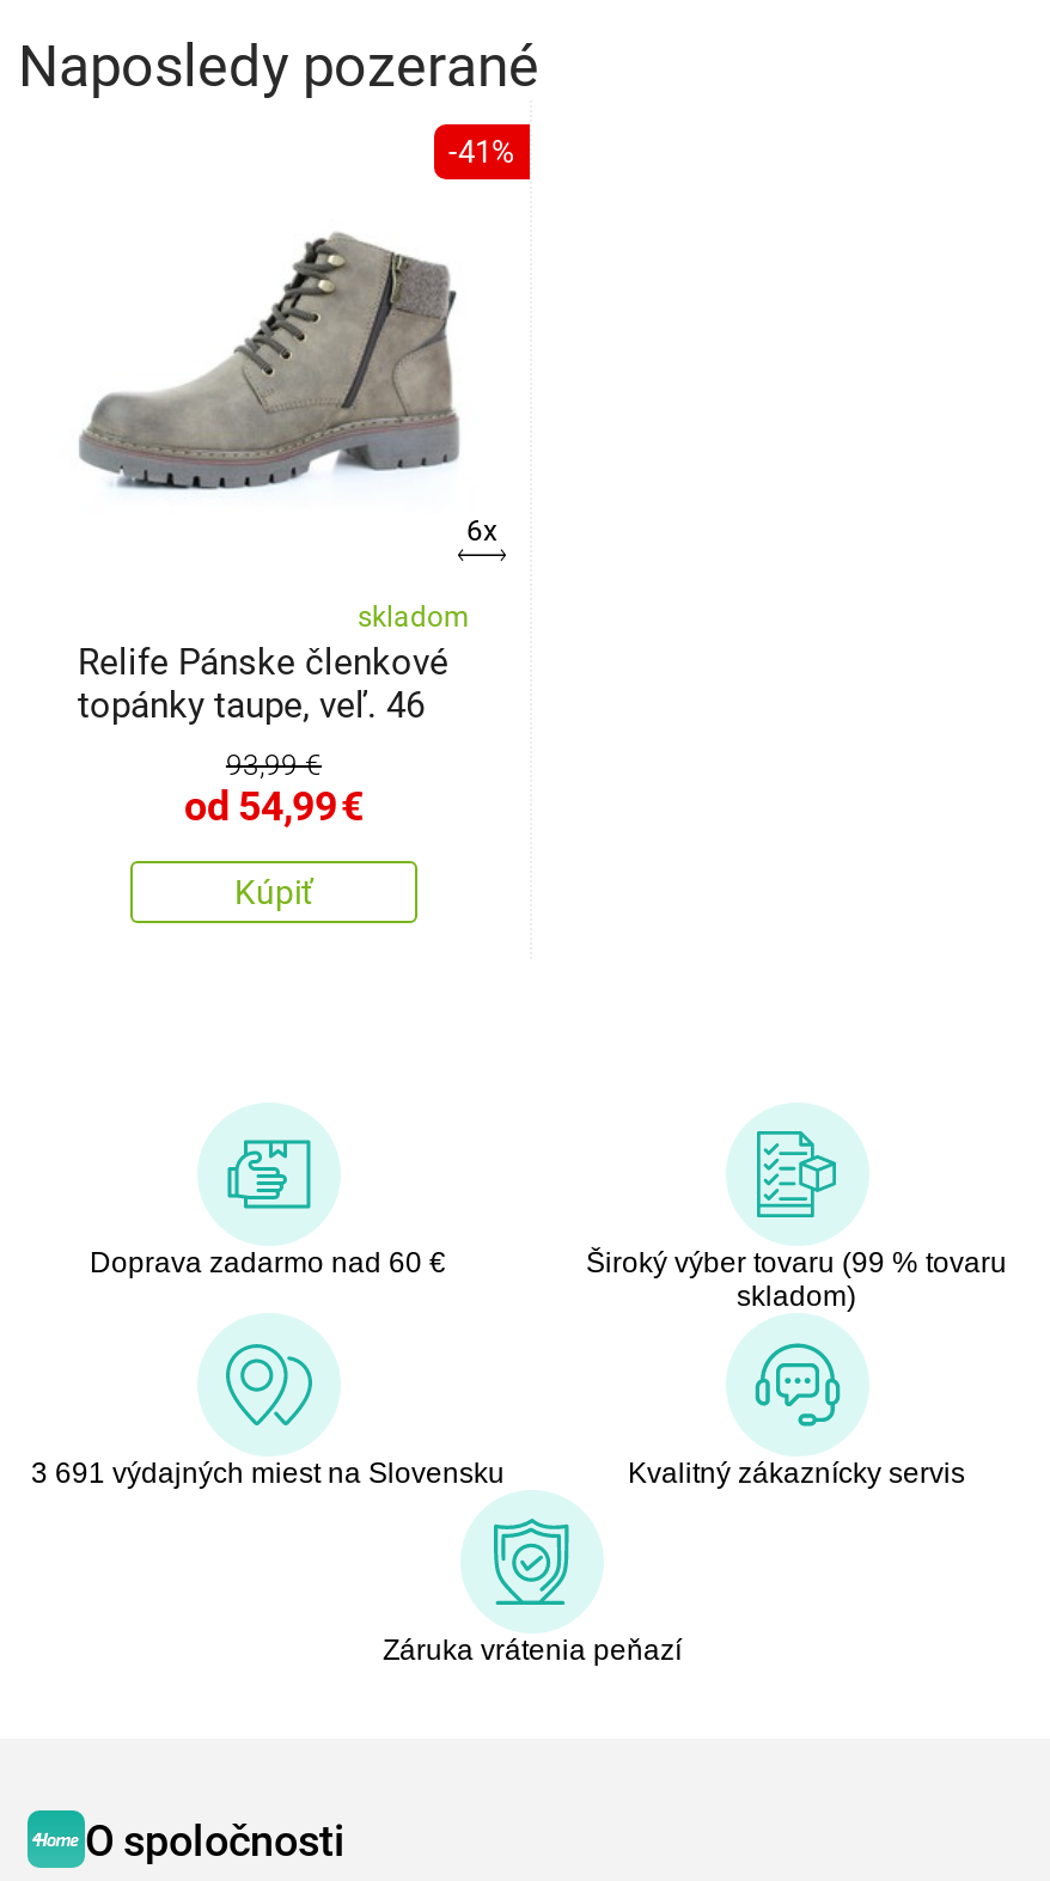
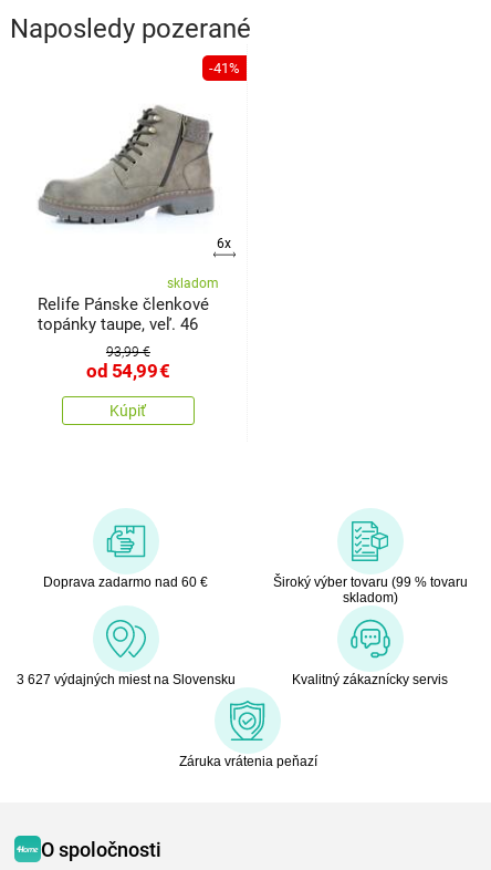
[31,1457,505,1491] 3 691 výdajných miest na Slovensku -> [16,672,235,688] 3 627 výdajných miest na Slovensku

